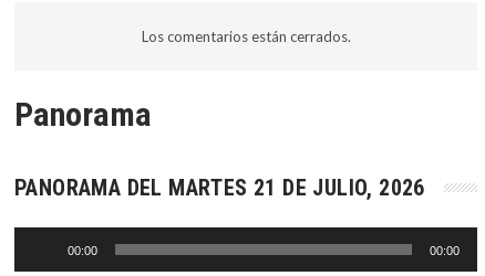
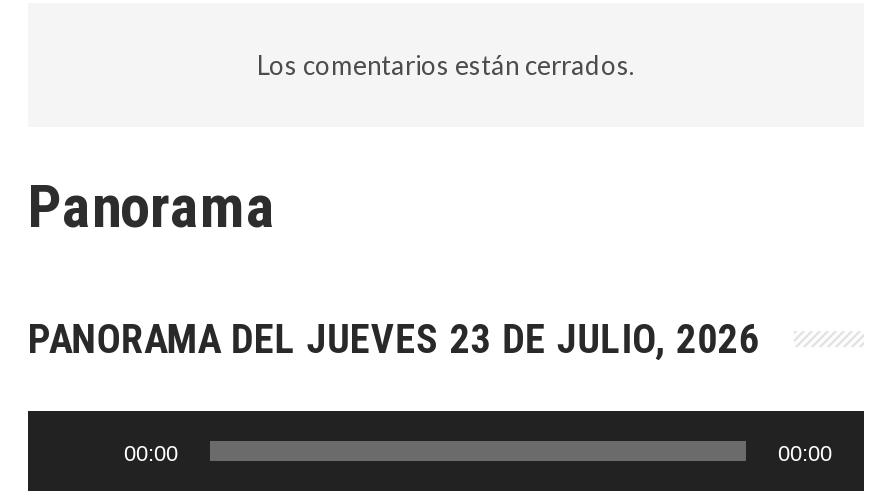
[14,174,425,200] PANORAMA DEL MARTES 21 DE JULIO, 2026 -> [28,314,760,362] PANORAMA DEL JUEVES 23 DE JULIO, 2026

